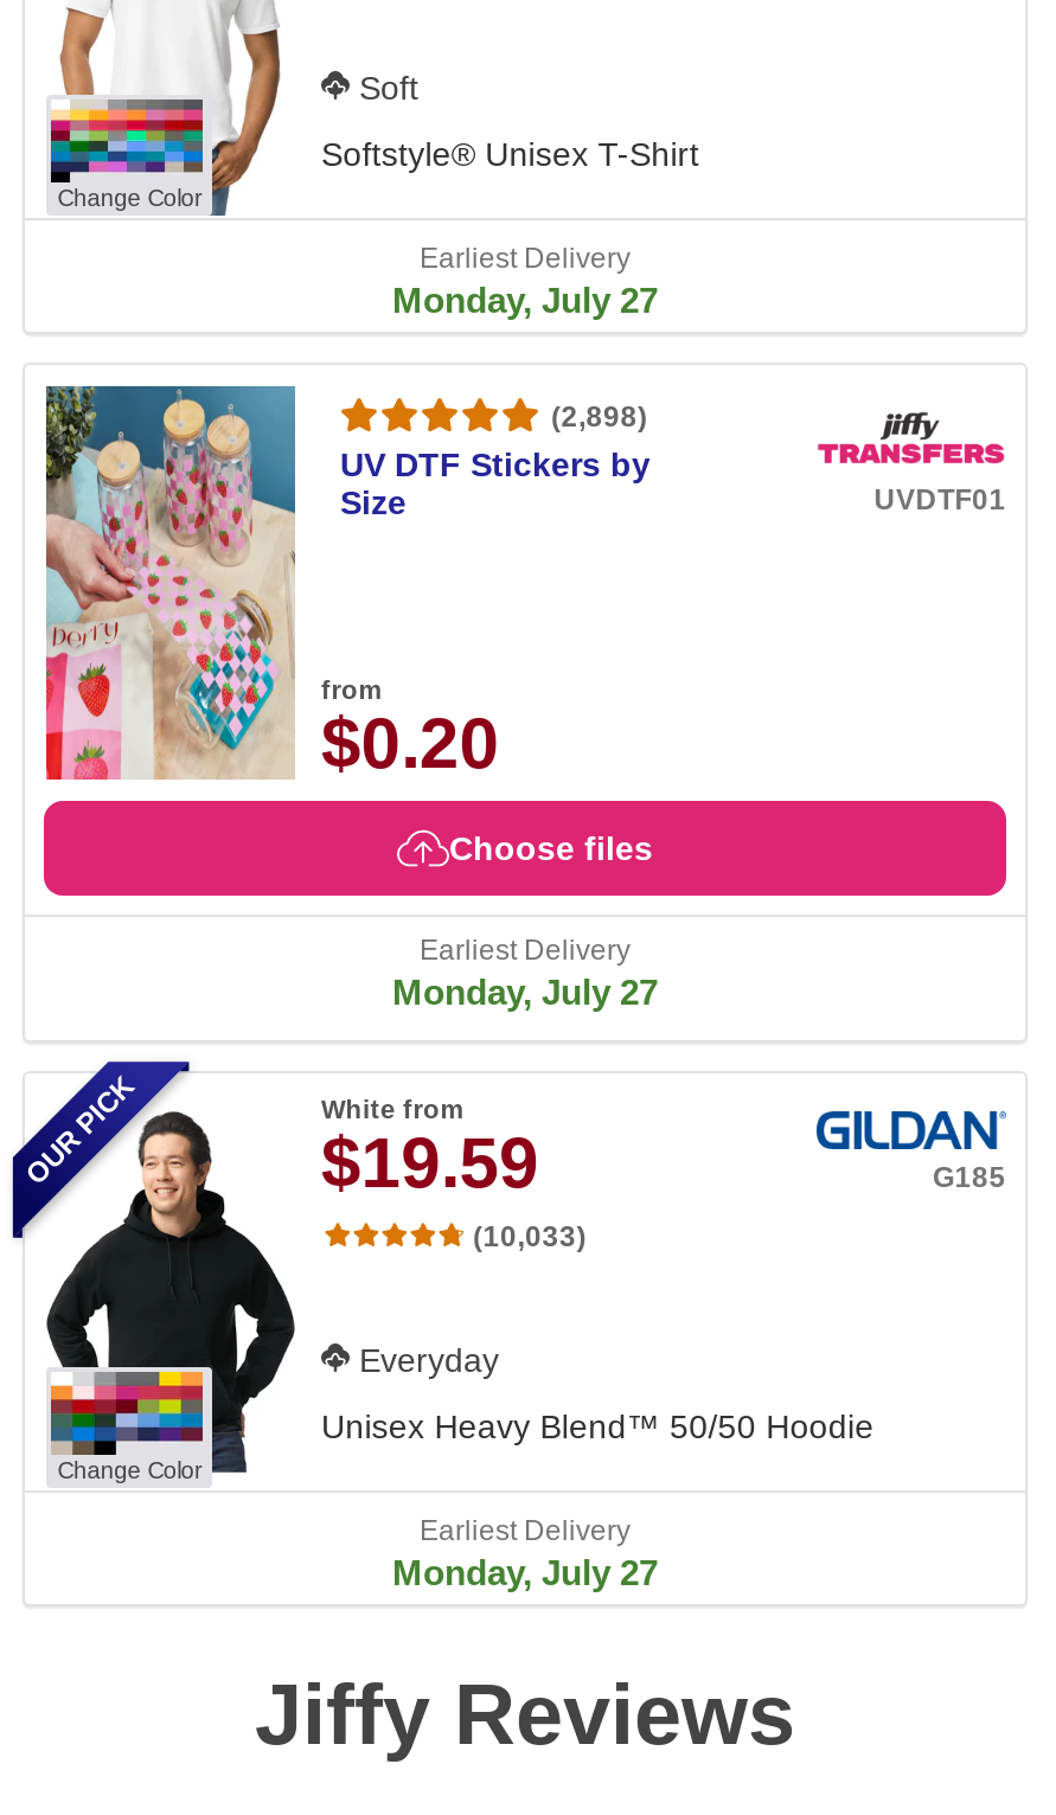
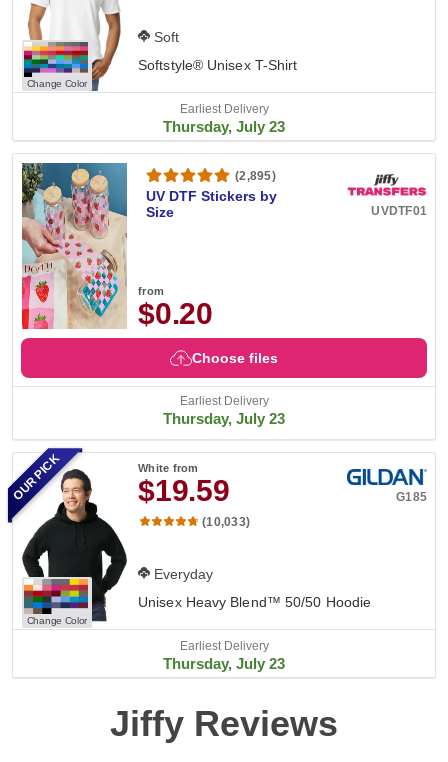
[392,278,658,319] Monday, July 27 -> [163,117,285,134] Thursday, July 23
[551,400,648,434] (2,898) -> [235,169,276,183] (2,895)
[392,971,658,1012] Monday, July 27 -> [163,410,285,427] Thursday, July 23
[392,1551,658,1591] Monday, July 27 -> [163,654,285,671] Thursday, July 23

